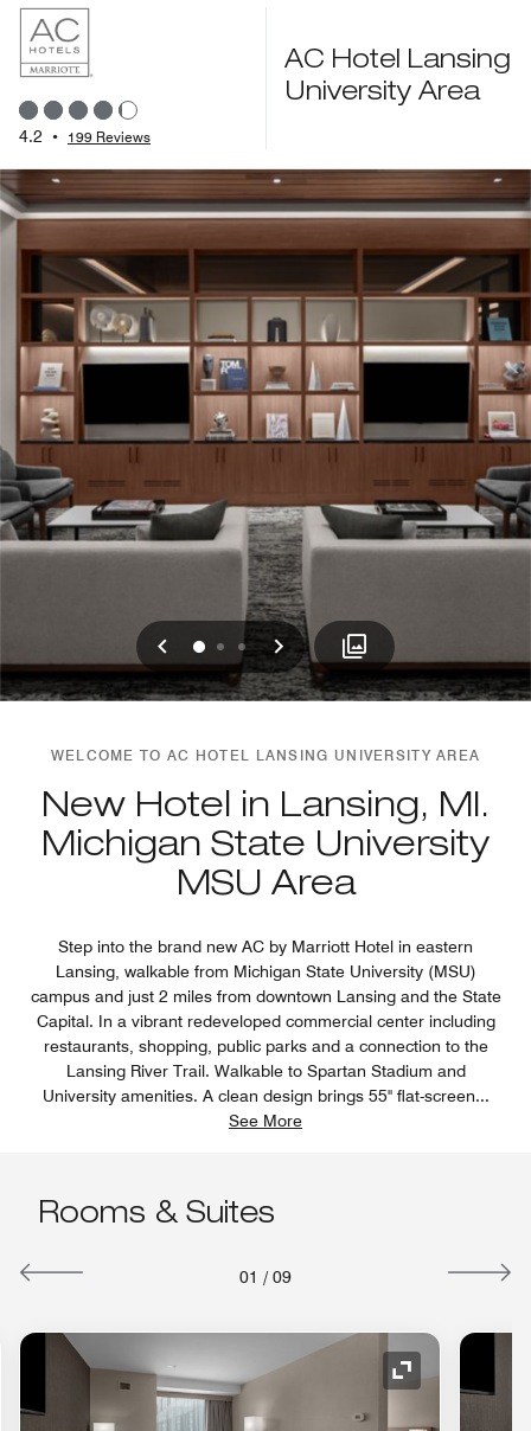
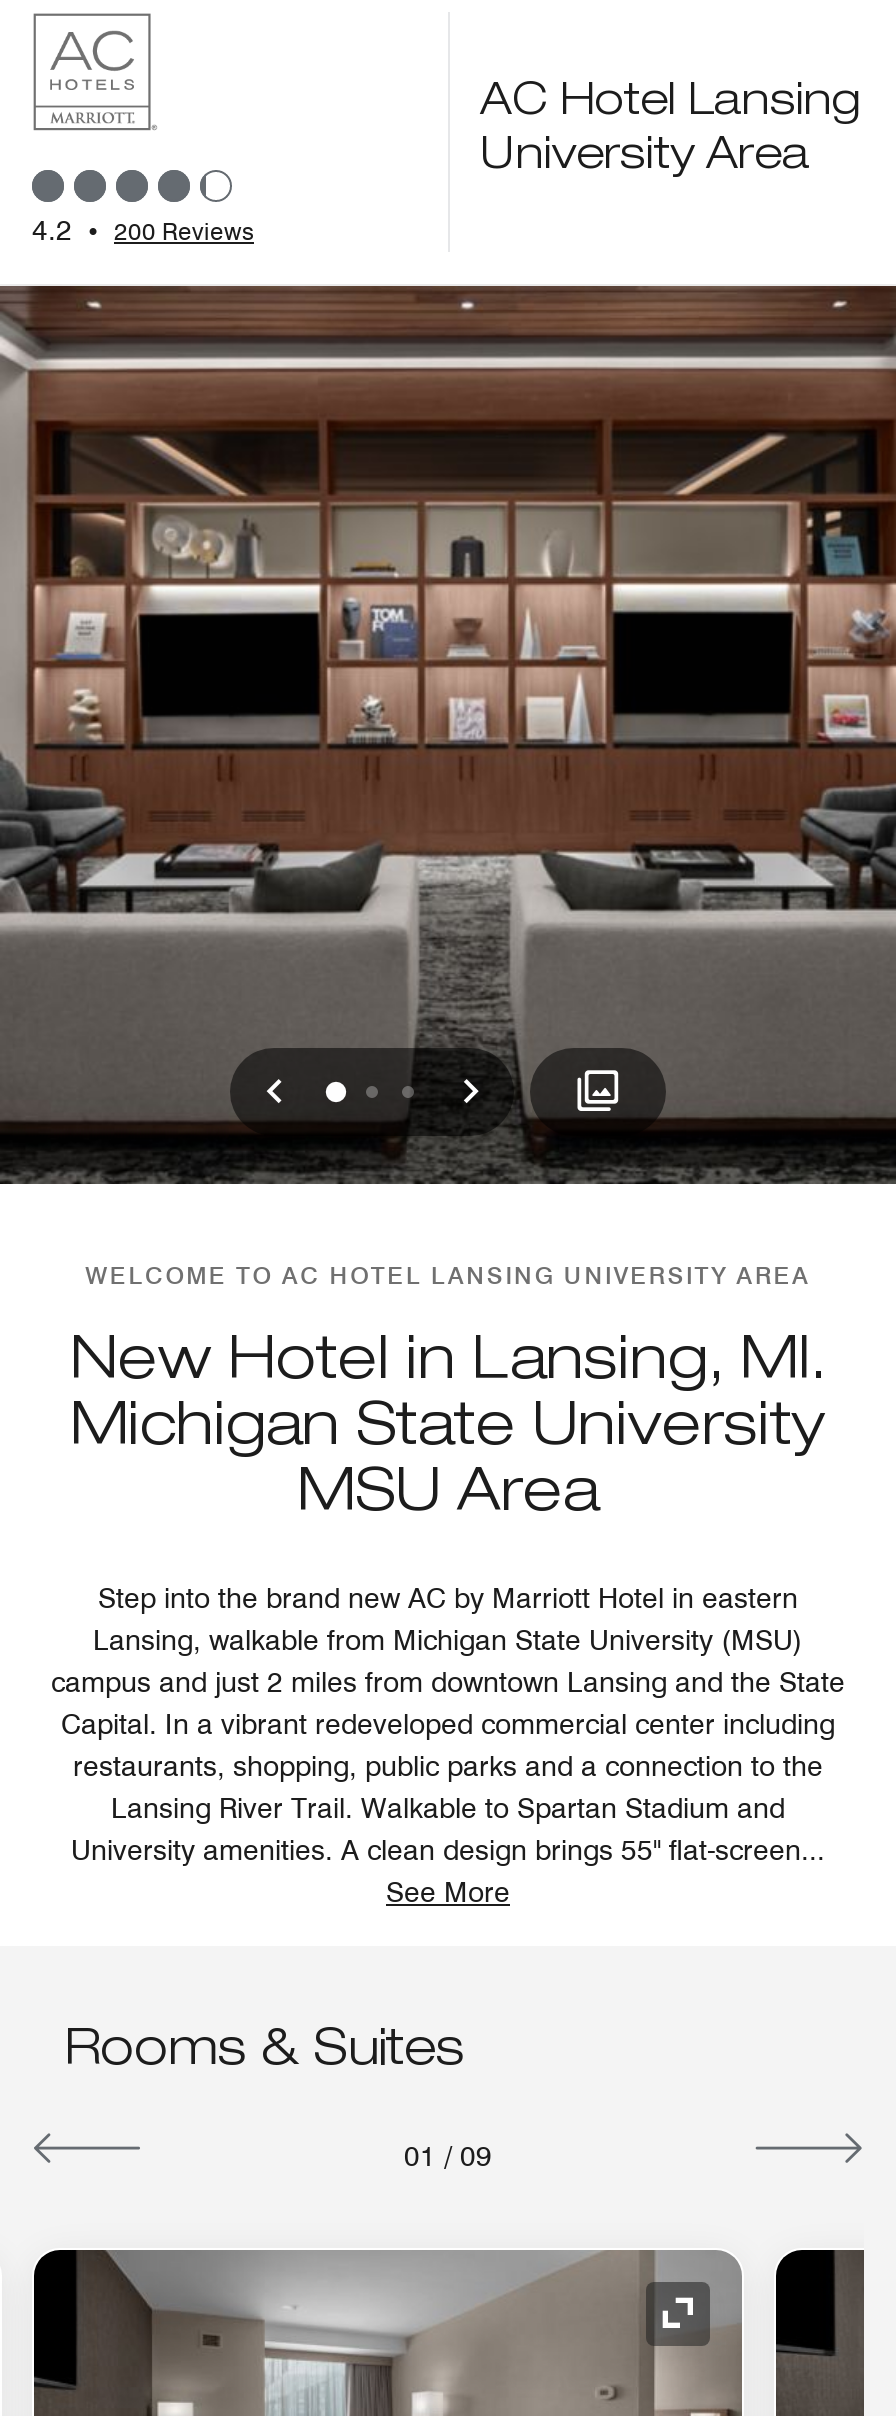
[19,127,151,146] 4.2 • 199 Reviews -> [32,214,254,246] 4.2 • 200 Reviews

